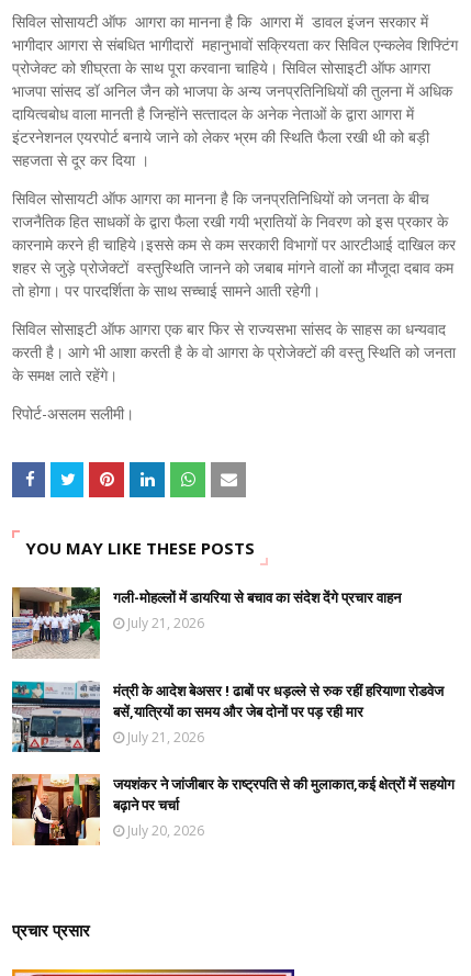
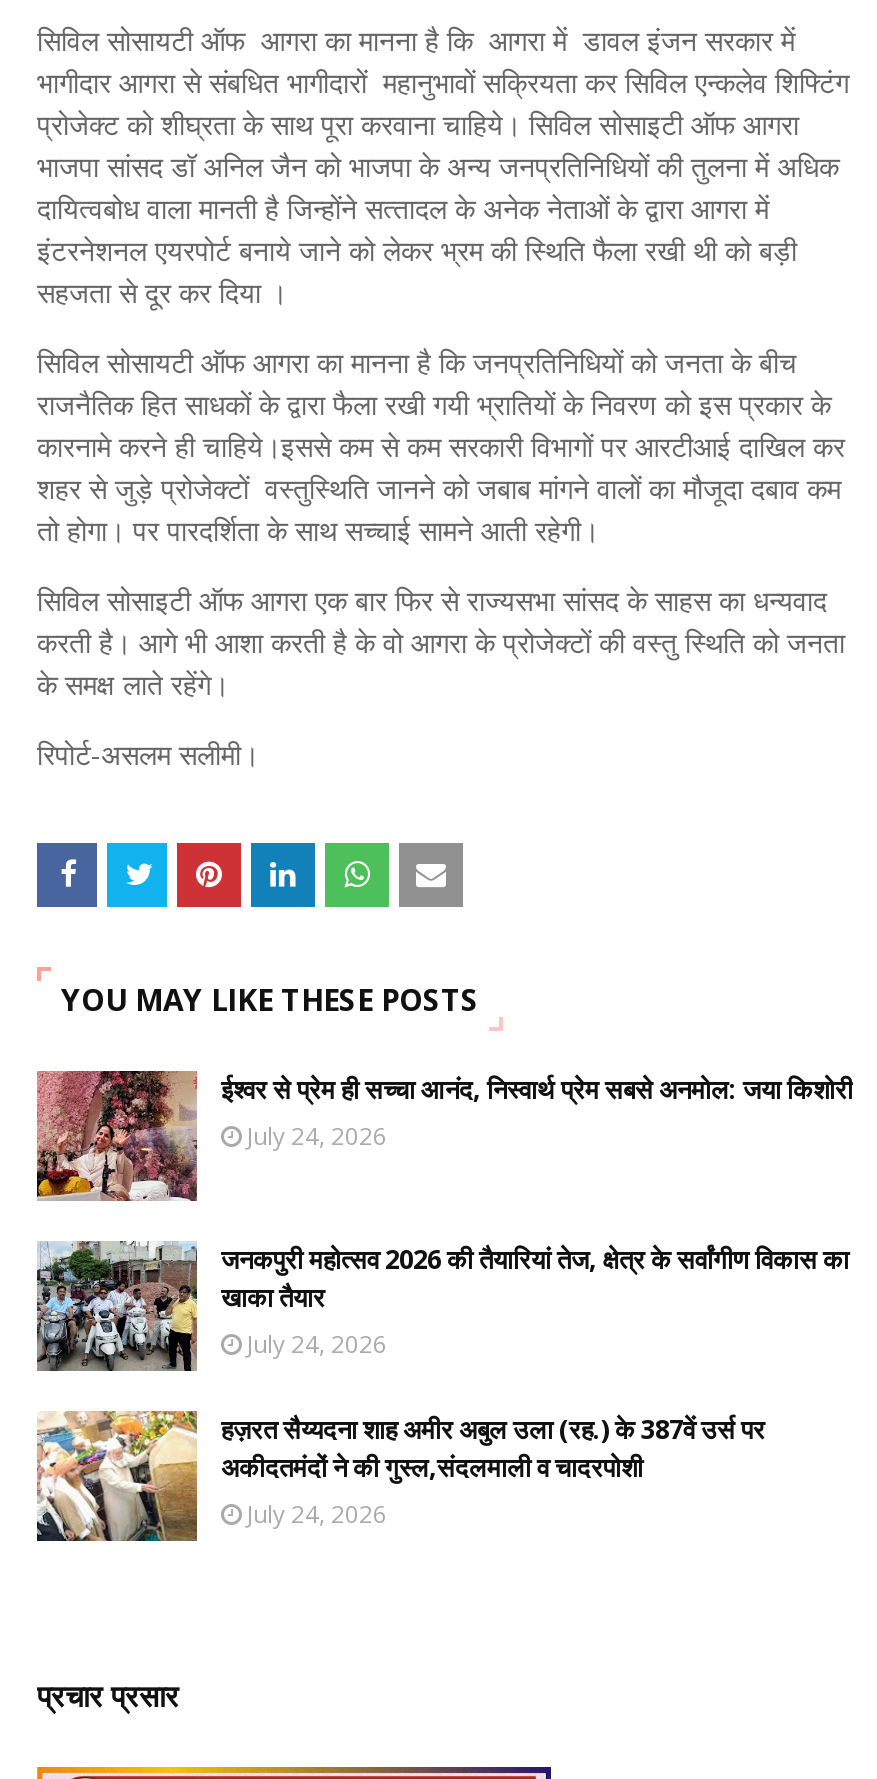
[11,586,401,658] [image] | गली-मोहल्लों में डायरिया से बचाव का संदेश देंगे प्रचार वाहन | July 21, 2026 -> [35,1069,853,1201] [image] | ईश्वर से प्रेम ही सच्चा आनंद, निस्वार्थ प्रेम सबसे अनमोल: जया किशोरी | July 24, 2026
[11,681,444,753] [image] | मंत्री के आदेश बेअसर ! ढाबों पर धड़ल्ले से रुक रहीं हरियाणा रोडवेज | बसें,यात्रियों का समय और जेब दोनों पर पड़ रही मार | July 21, 2026 -> [35,1239,849,1373] [image] | जनकपुरी महोत्सव 2026 की तैयारियां तेज, क्षेत्र के सर्वांगीण विकास का | खाका तैयार | July 24, 2026
[11,774,455,846] [image] | जयशंकर ने जांजीबार के राष्ट्रपति से की मुलाकात,कई क्षेत्रों में सहयोग | बढ़ाने पर चर्चा | July 20, 2026 -> [35,1409,765,1543] [image] | हज़रत सैय्यदना शाह अमीर अबुल उला (रह.) के 387वें उर्स पर | अकीदतमंदों ने की गुस्ल,संदलमाली व चादरपोशी | July 24, 2026

